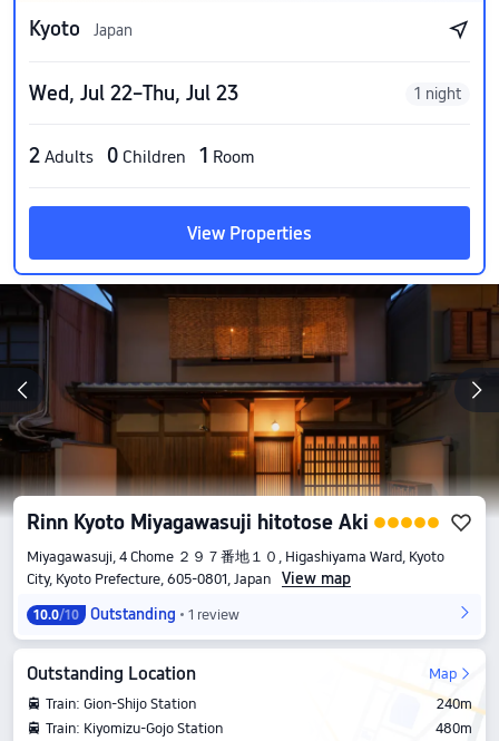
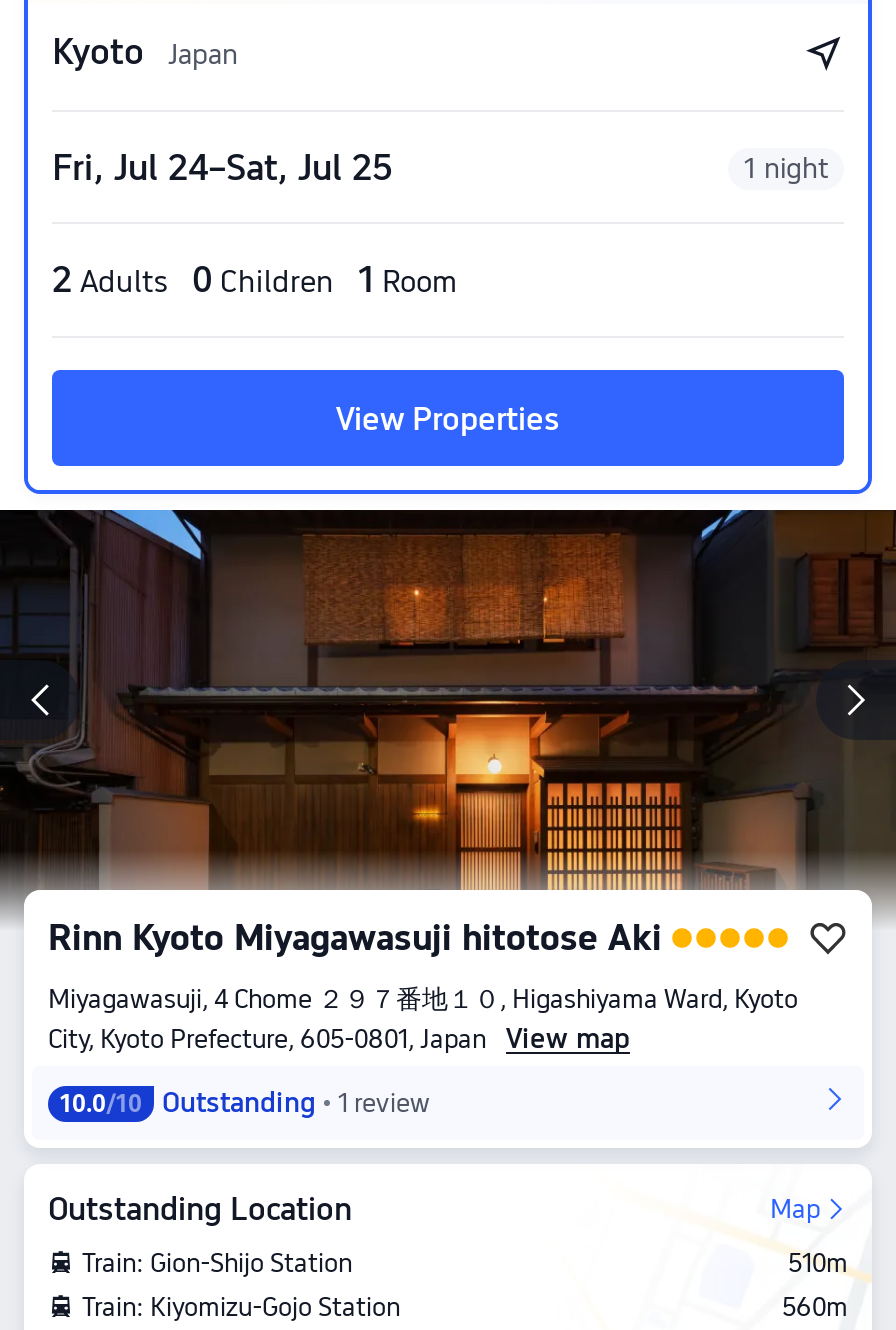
[29,81,238,105] Wed, Jul 22–Thu, Jul 23 -> [52,146,392,188] Fri, Jul 24–Sat, Jul 25
[437,695,472,712] 240m -> [788,1248,848,1278] 510m
[436,720,472,737] 480m -> [782,1292,848,1322] 560m

